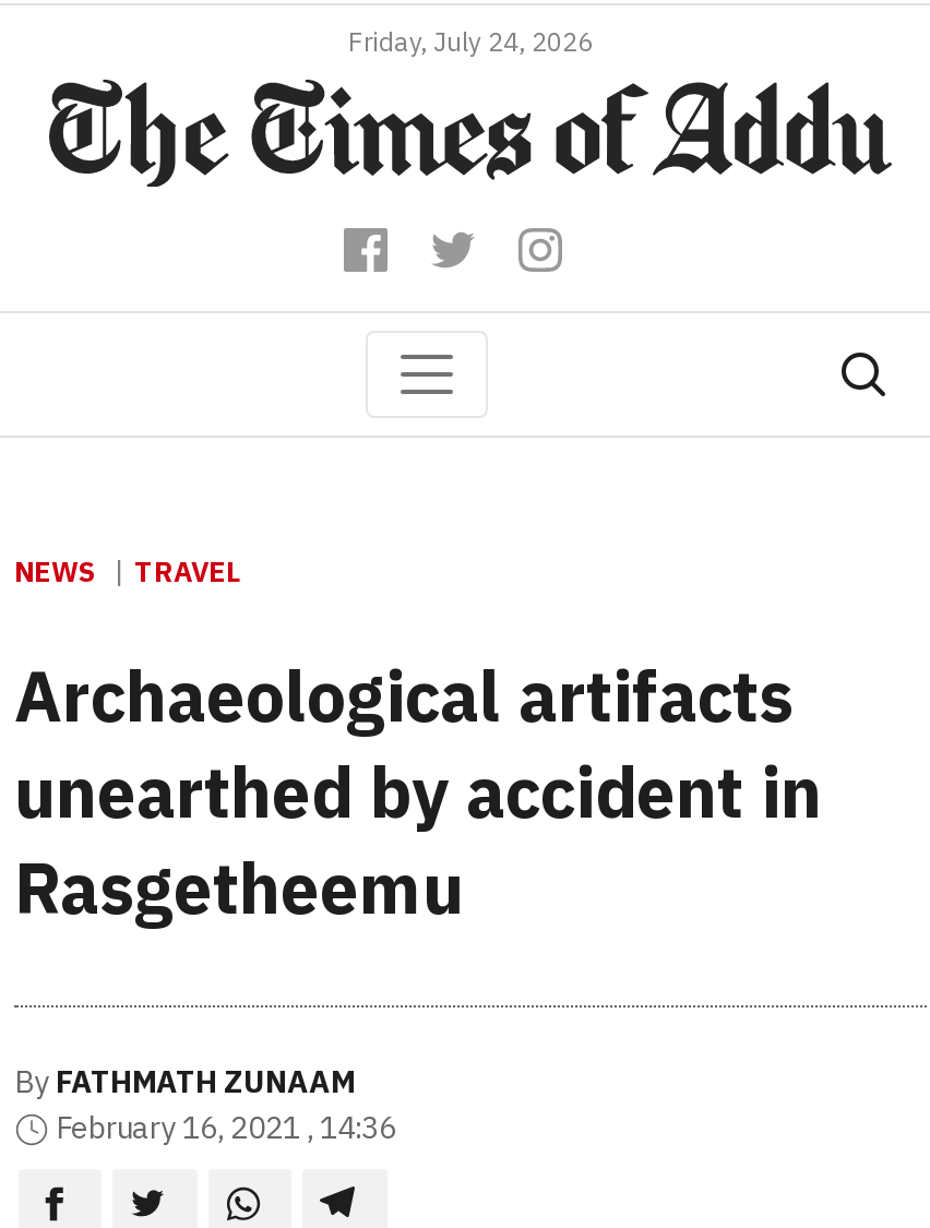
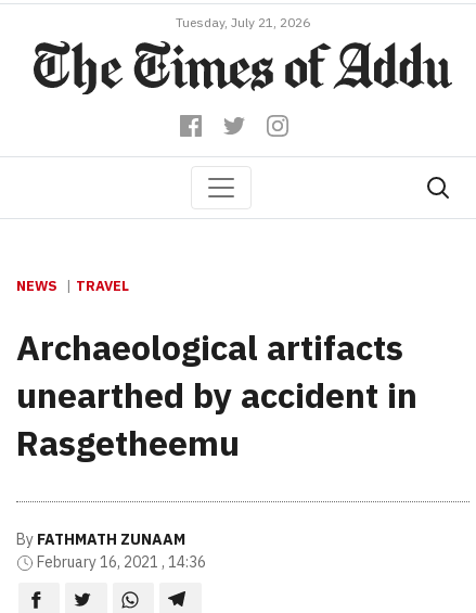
[348,25,593,58] Friday, July 24, 2026 -> [176,14,310,30] Tuesday, July 21, 2026

